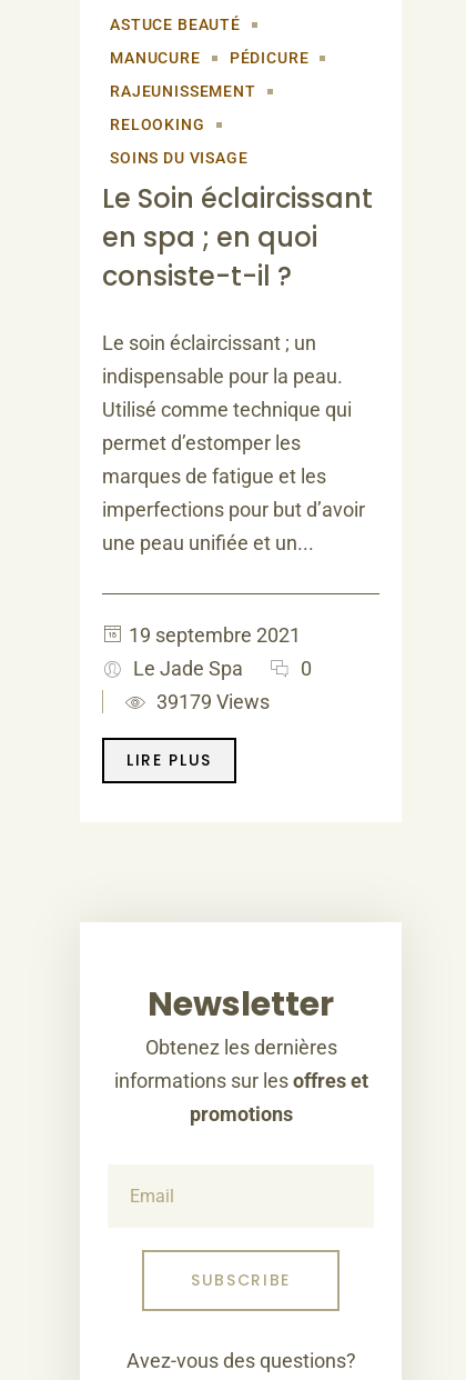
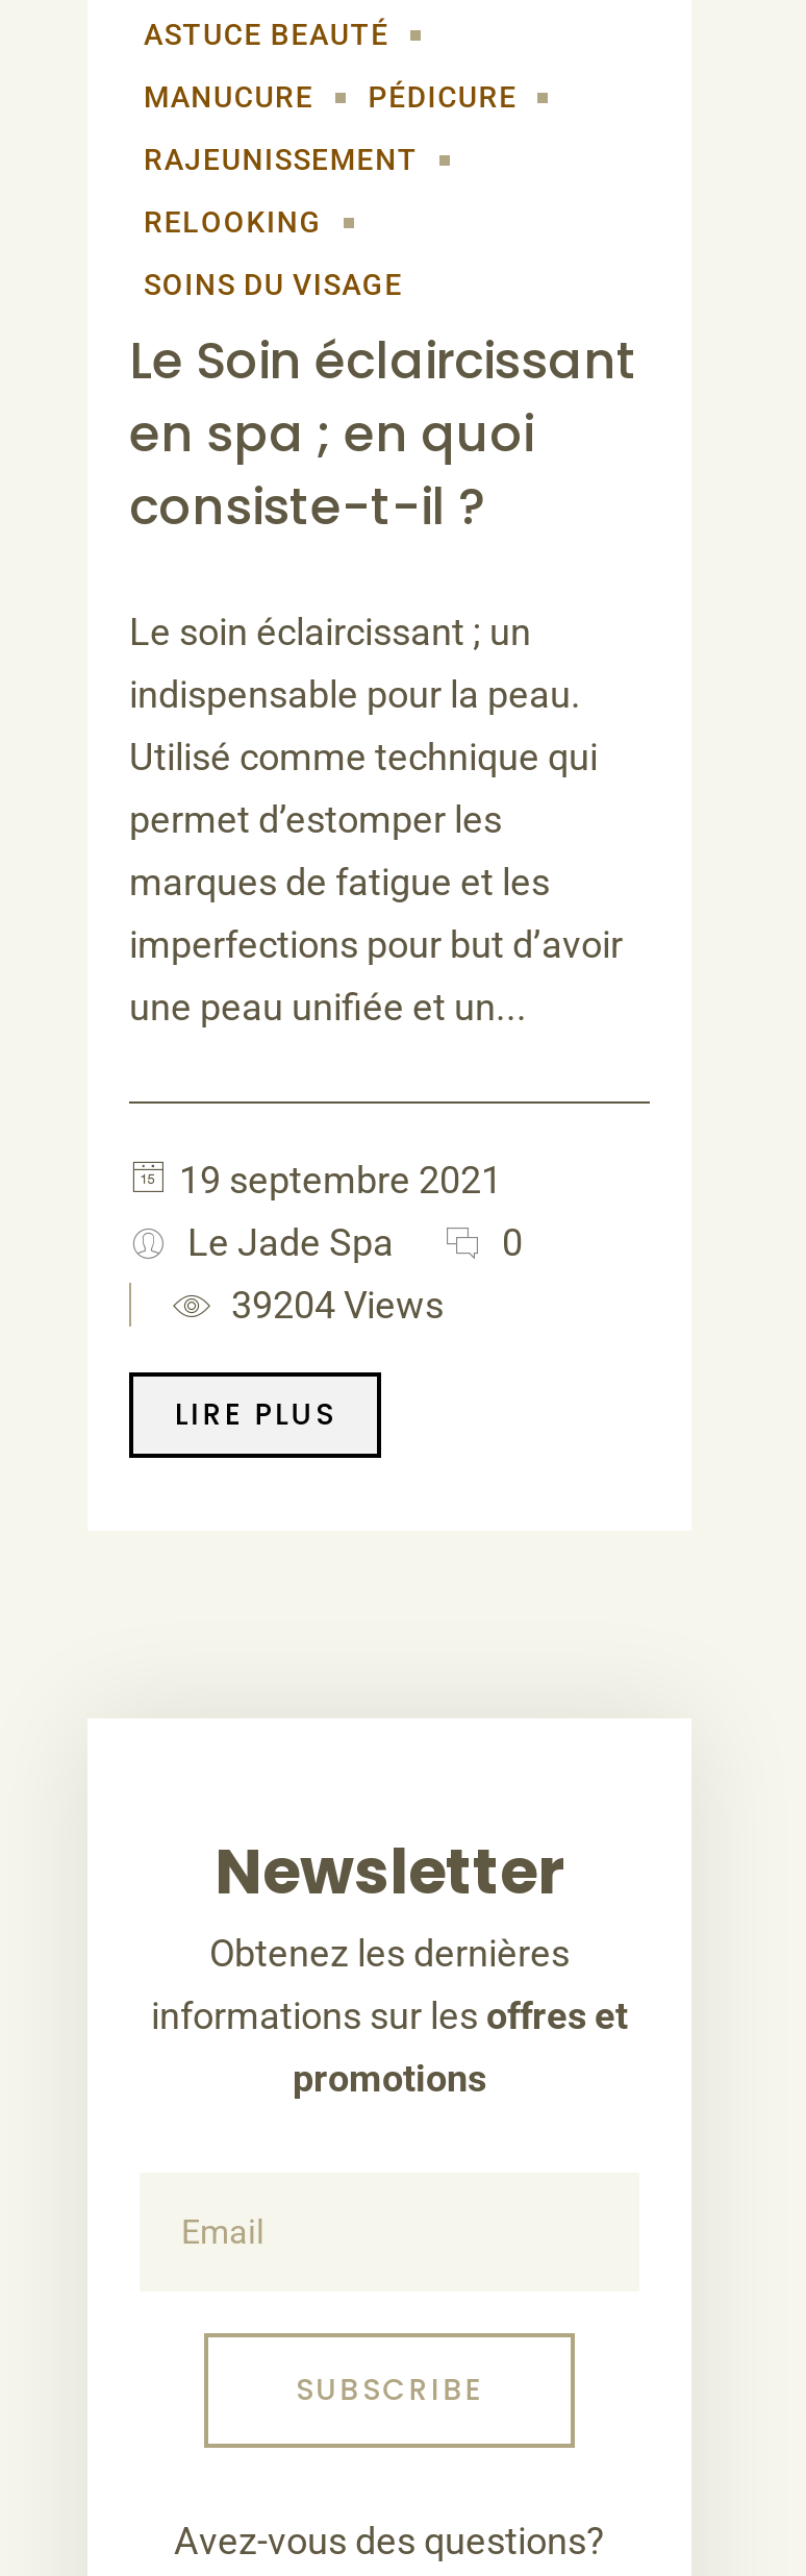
[152,690,270,714] 39179 Views -> [223,1283,444,1327] 39204 Views

